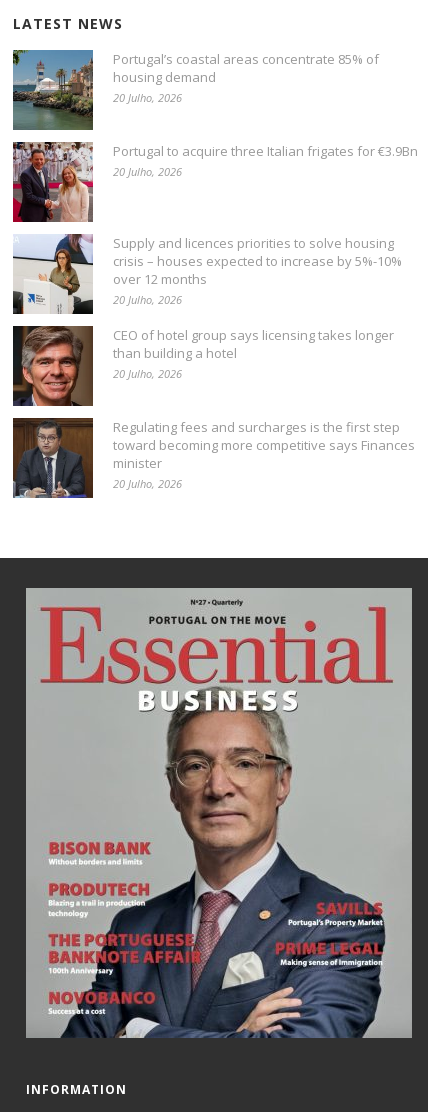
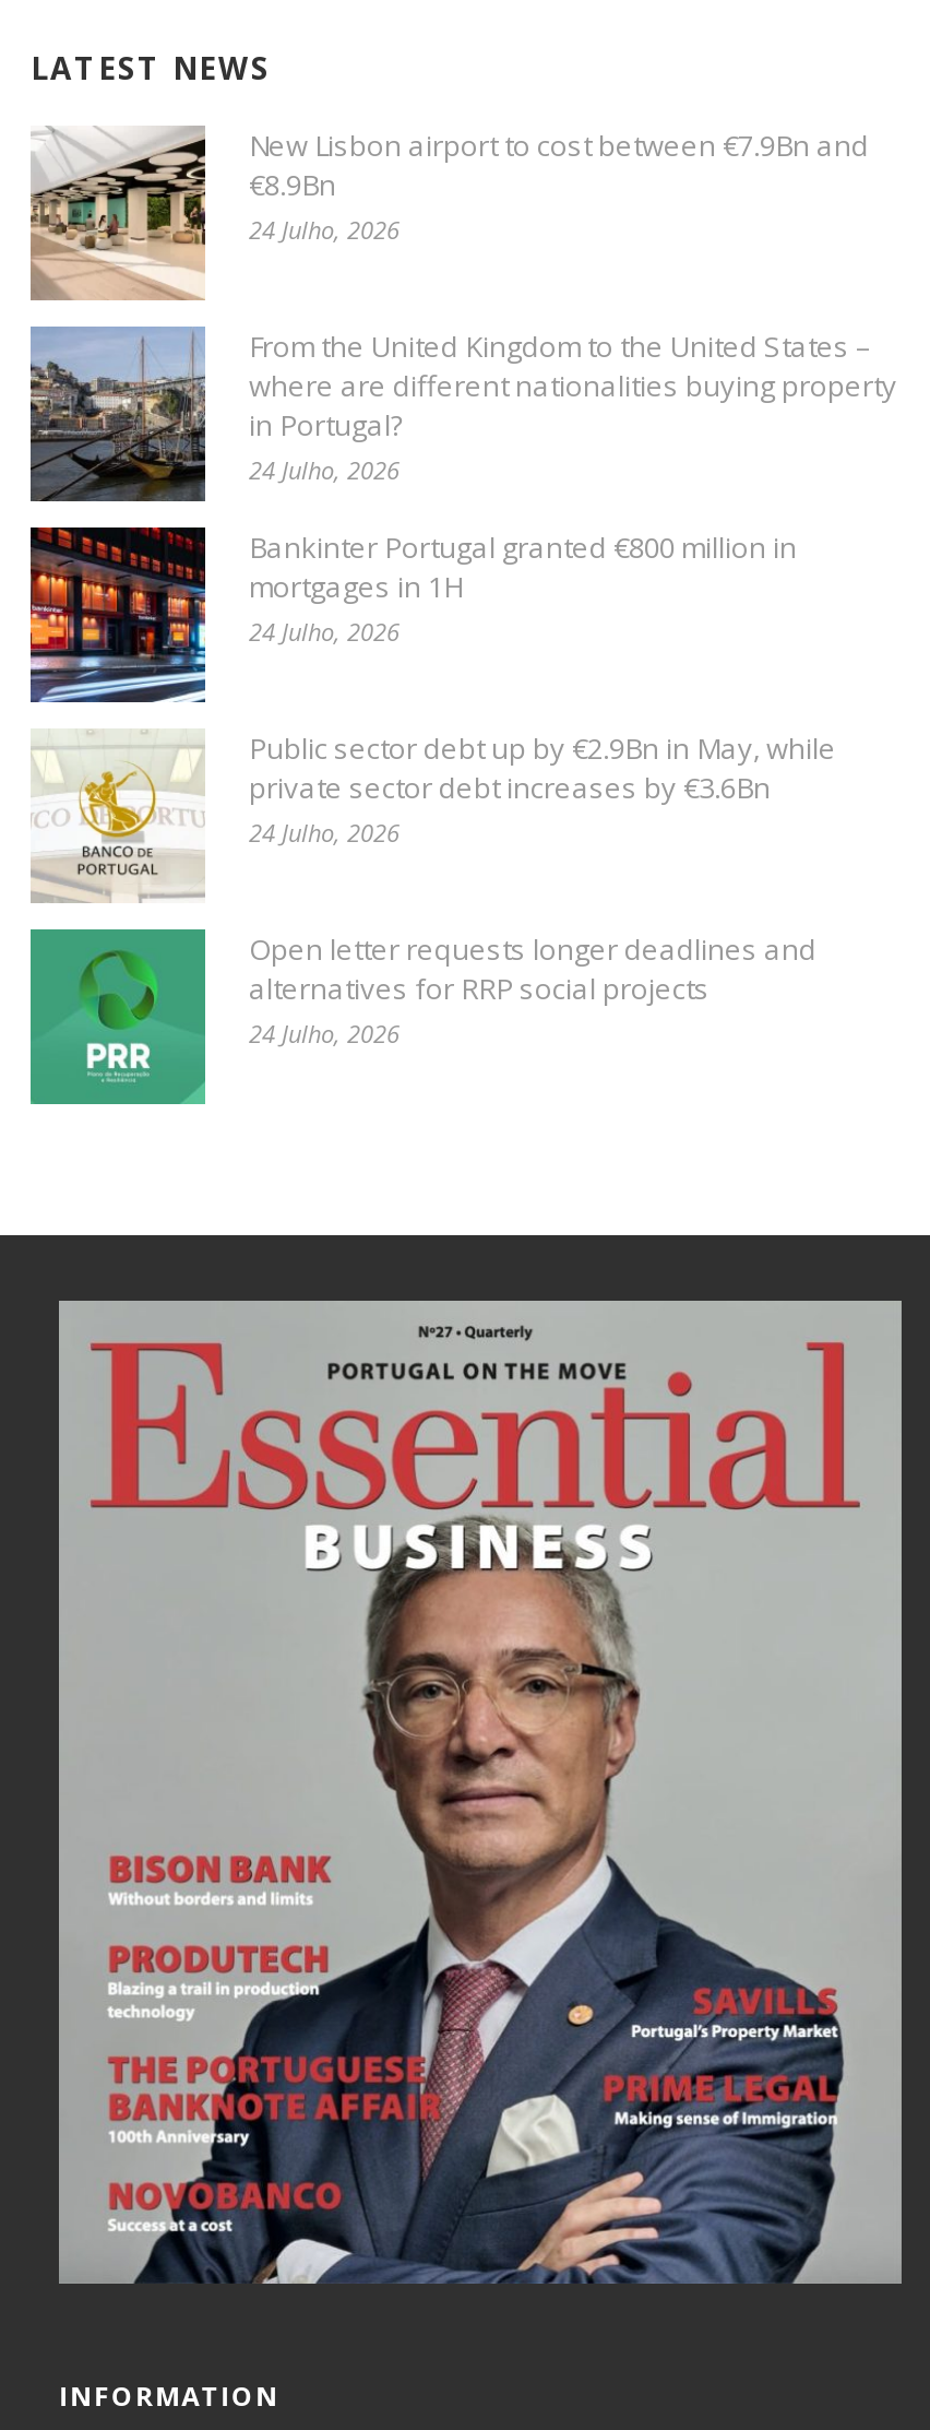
[12,49,379,131] [image] | Portugal’s coastal areas concentrate 85% of | housing demand | 20 Julho, 2026 -> [28,126,869,303] [image] | New Lisbon airport to cost between €7.9Bn and | €8.9Bn | 24 Julho, 2026
[12,141,418,223] [image] | Portugal to acquire three Italian frigates for €3.9Bn | 20 Julho, 2026 -> [28,327,897,503] [image] | From the United Kingdom to the United States – | where are different nationalities buying property | in Portugal? | 24 Julho, 2026
[12,233,402,315] [image] | Supply and licences priorities to solve housing | crisis – houses expected to increase by 5%-10% | over 12 months | 20 Julho, 2026 -> [28,525,797,704] [image] | Bankinter Portugal granted €800 million in | mortgages in 1H | 24 Julho, 2026
[12,325,394,407] [image] | CEO of hotel group says licensing takes longer | than building a hotel | 20 Julho, 2026 -> [31,728,836,903] [image] | Public sector debt up by €2.9Bn in May, while | private sector debt increases by €3.6Bn | 24 Julho, 2026
[12,417,415,499] [image] | Regulating fees and surcharges is the first step | toward becoming more competitive says Finances | minister | 20 Julho, 2026 -> [28,927,816,1106] [image] | Open letter requests longer deadlines and | alternatives for RRP social projects | 24 Julho, 2026

